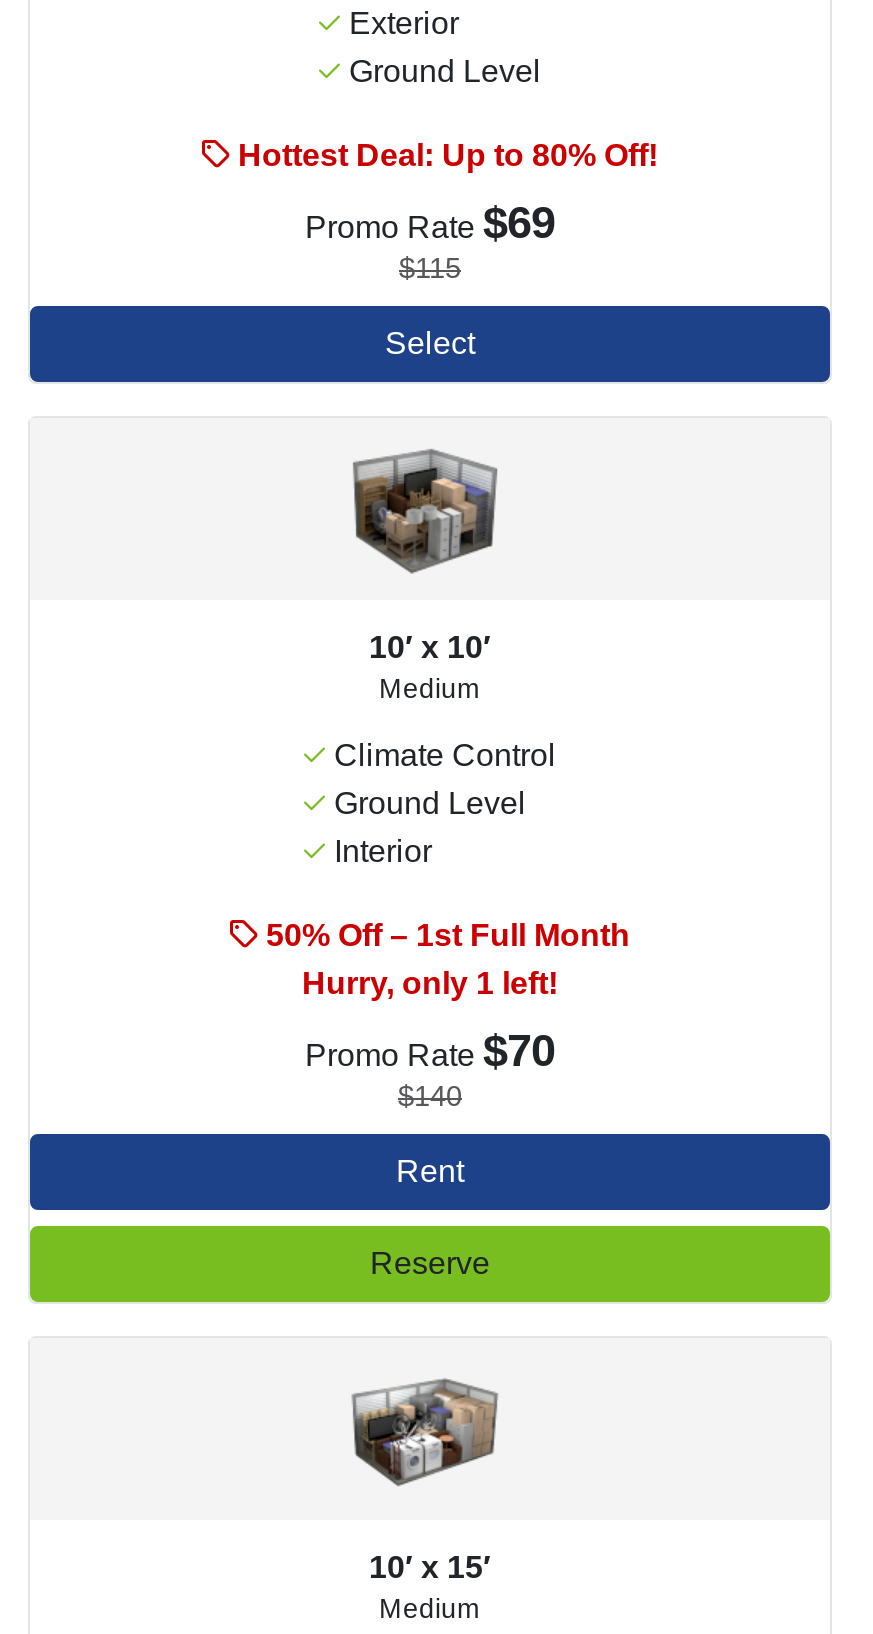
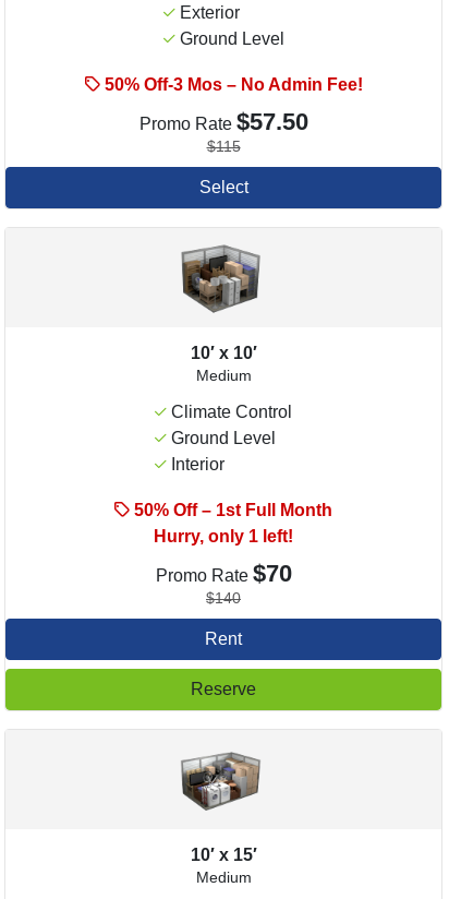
[230,138,658,172] Hottest Deal: Up to 80% Off! -> [100,75,362,94] 50% Off-3 Mos – No Admin Fee!
[305,198,555,248] Promo Rate $69 -> [139,108,308,136] Promo Rate $57.50

